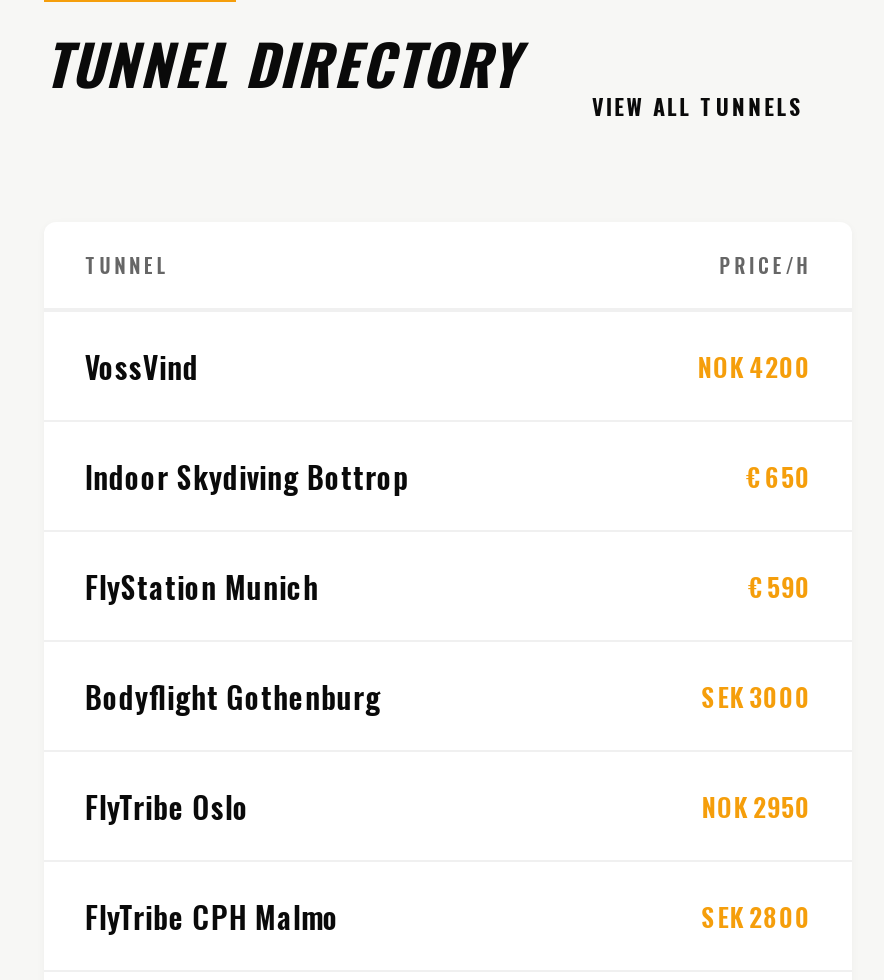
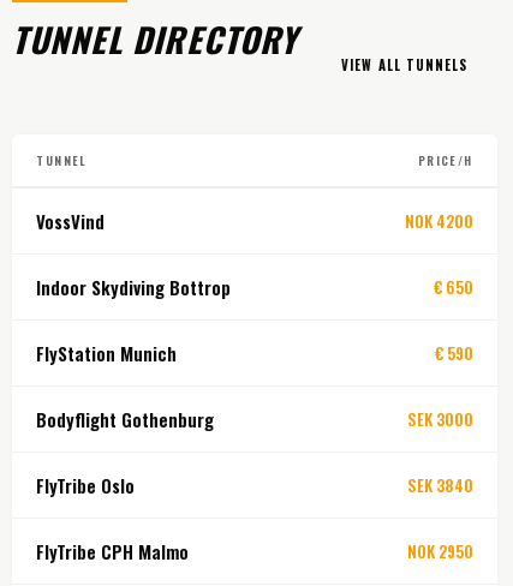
[701,786,811,826] NOK 2950 -> [407,473,473,497] SEK 3840
[701,896,811,936] SEK 2800 -> [407,539,473,563] NOK 2950

